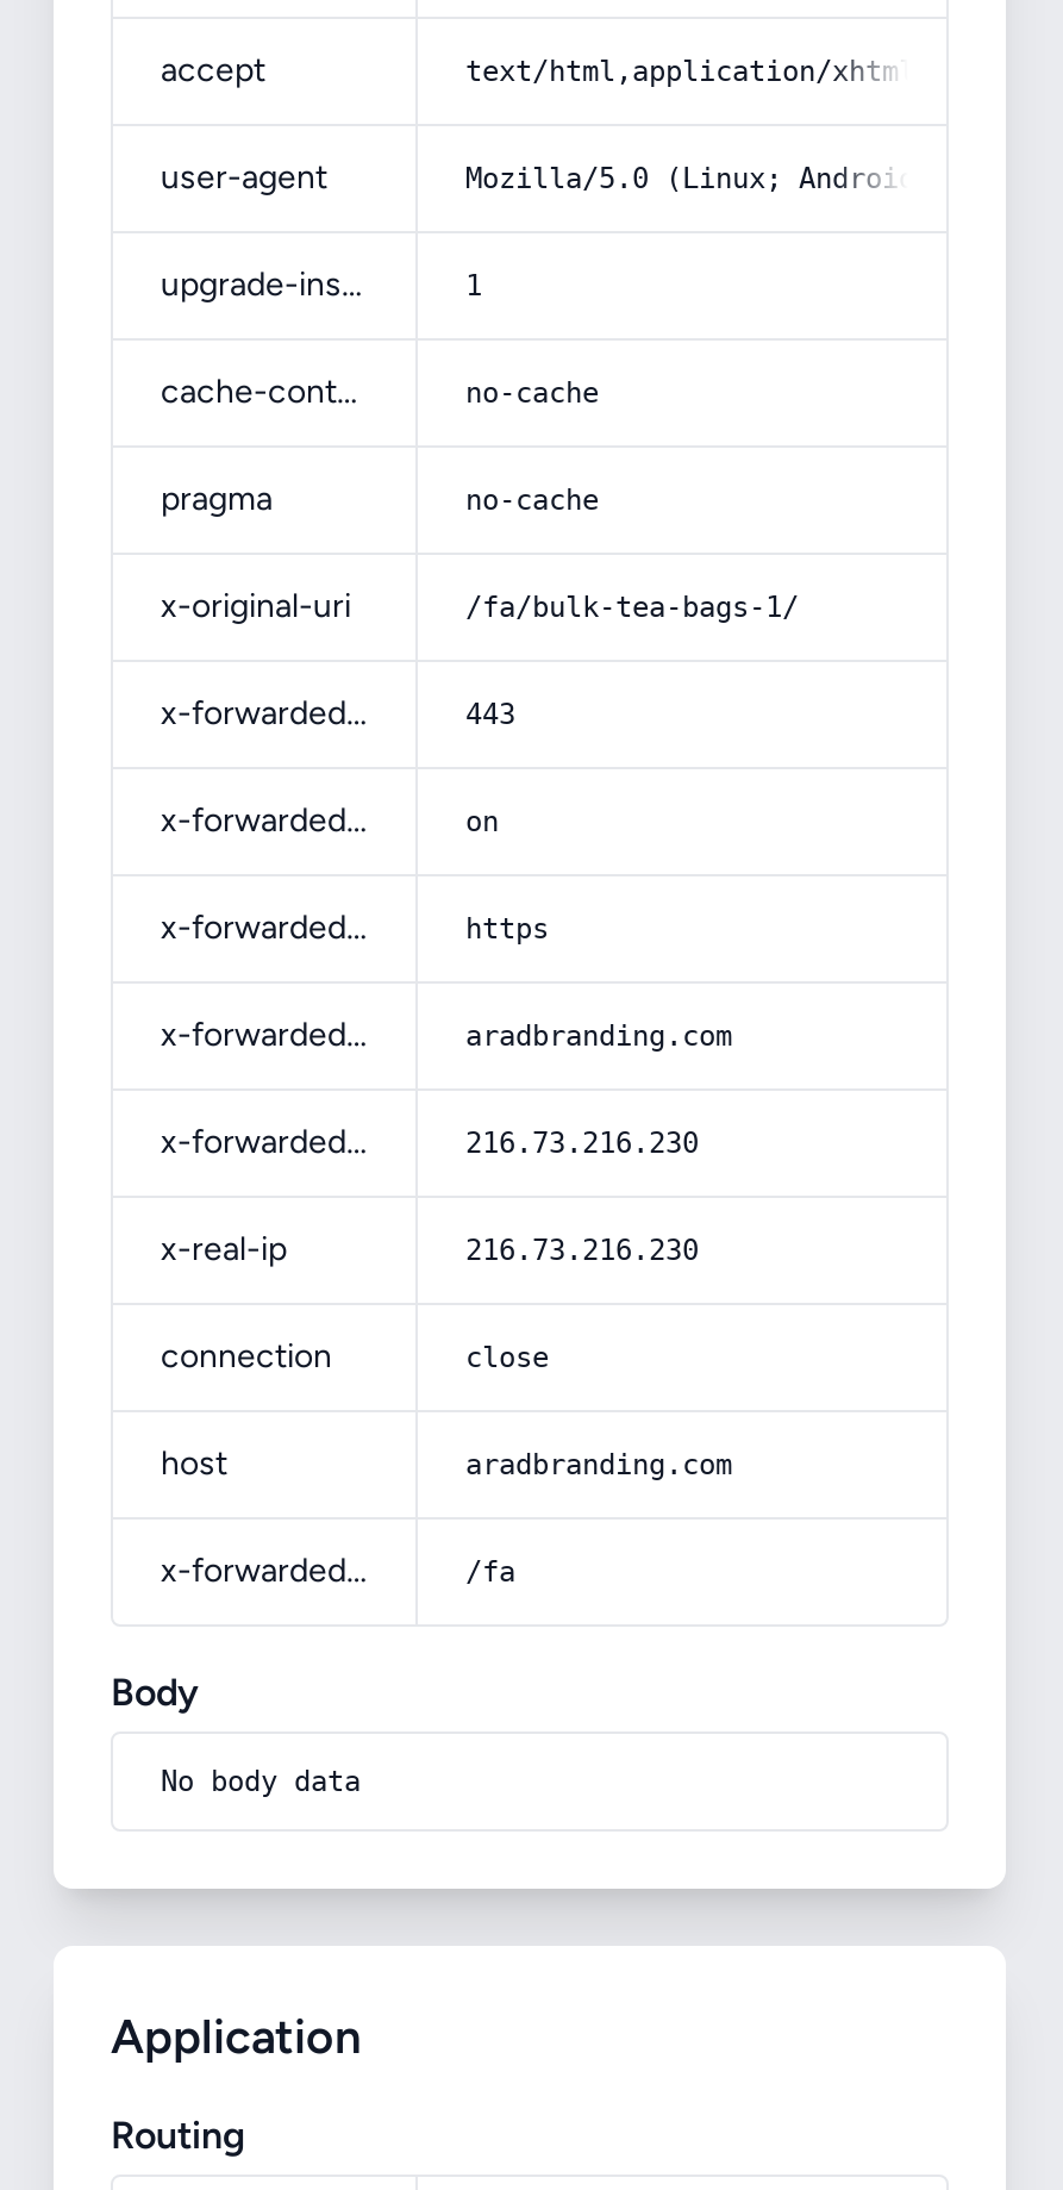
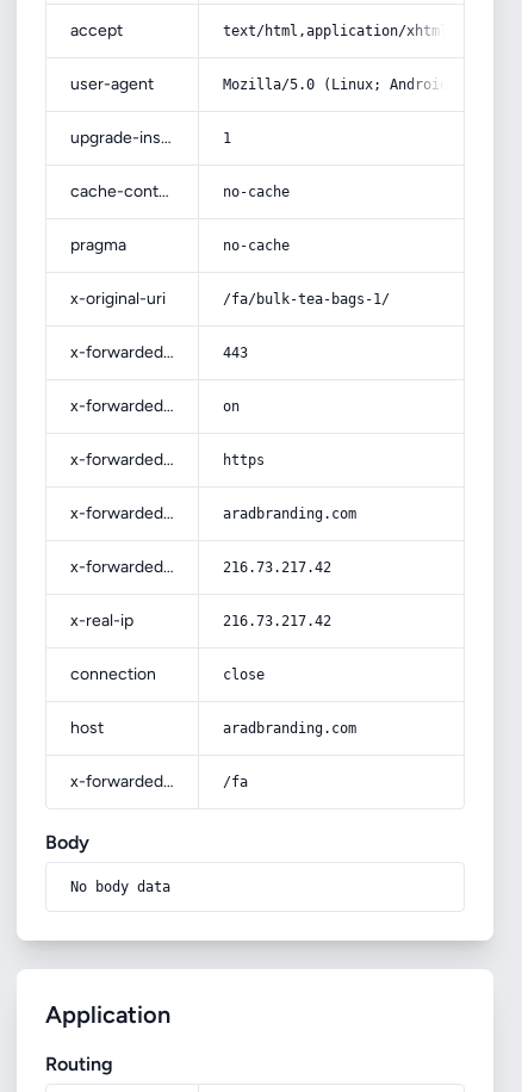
[465,1127,699,1160] 216.73.216.230 -> [223,559,331,576] 216.73.217.42
[465,1234,699,1267] 216.73.216.230 -> [223,613,331,629] 216.73.217.42

